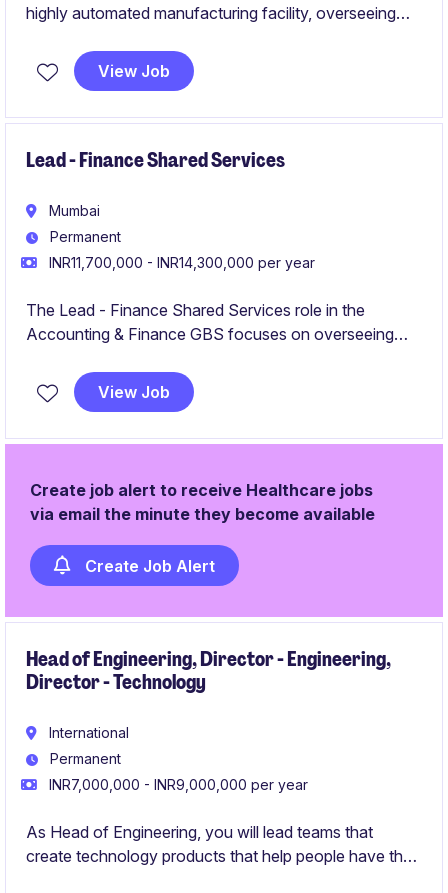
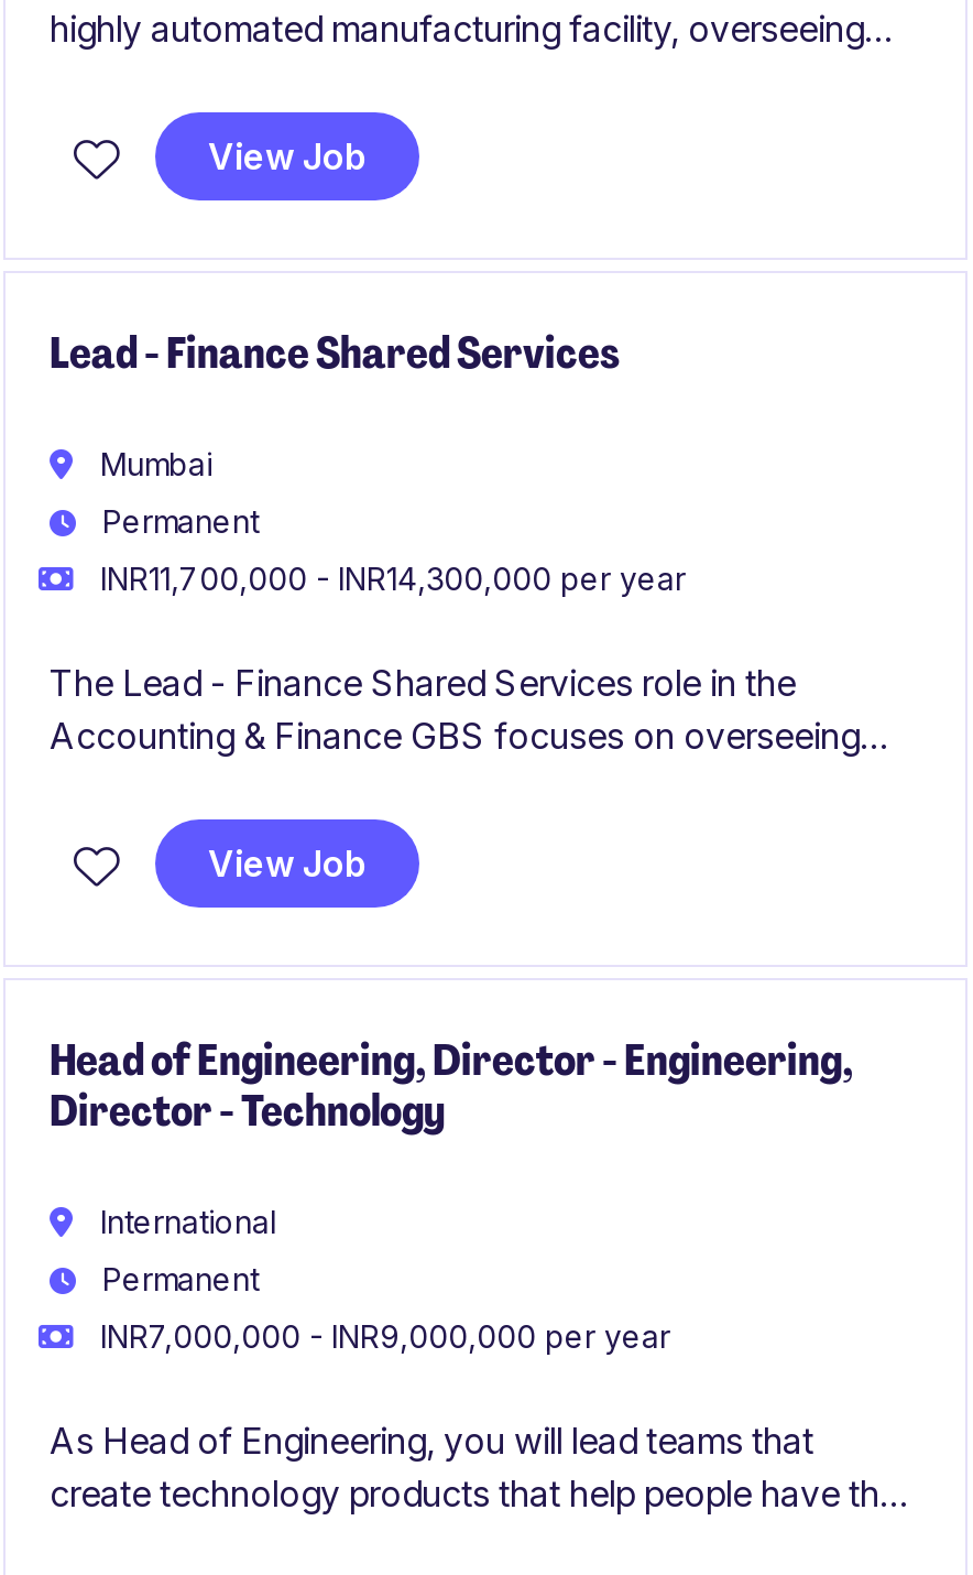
[5,444,443,618] [image] | Create job alert to receive Healthcare jobs | via email the minute they become available | Create Job Alert -> none

